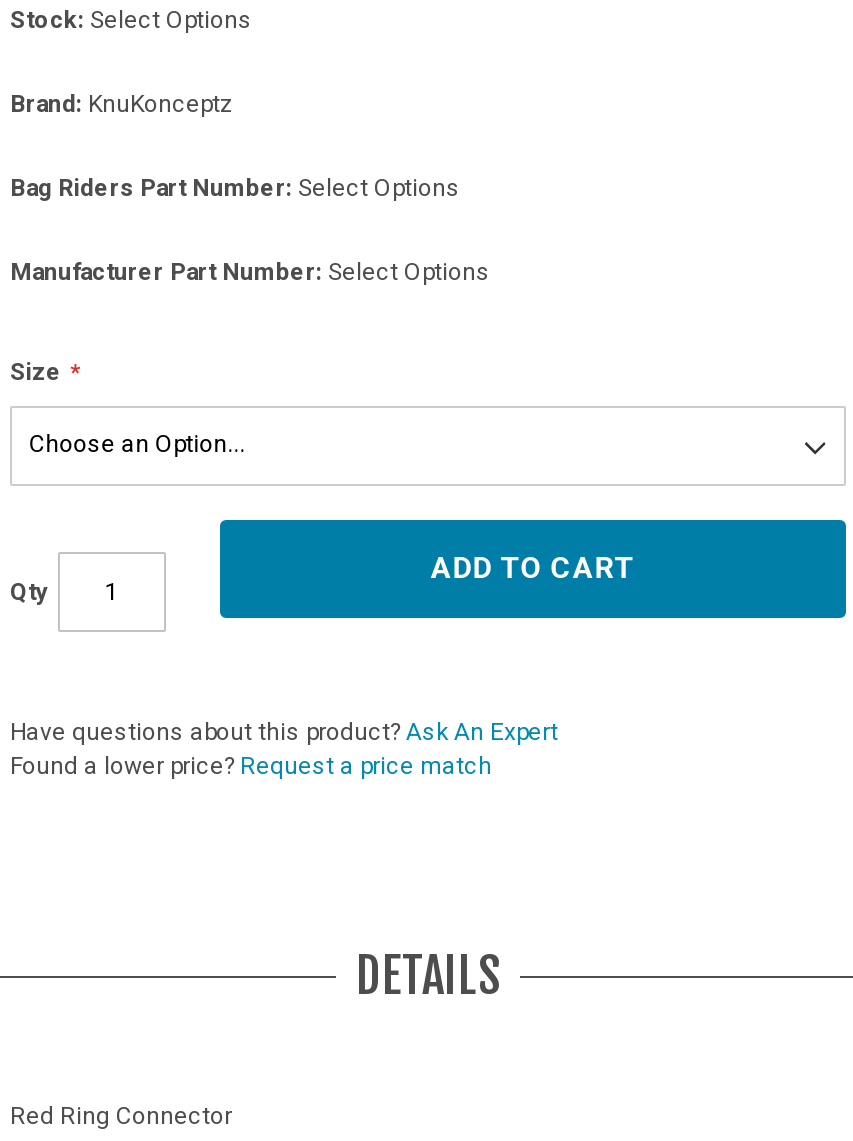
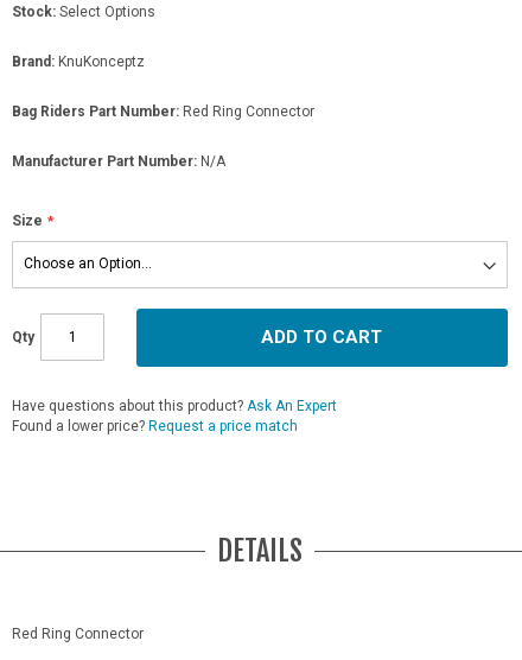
[10,174,460,202] Bag Riders Part Number: Select Options -> [12,103,314,120] Bag Riders Part Number: Red Ring Connector
[10,258,490,286] Manufacturer Part Number: Select Options -> [12,153,225,170] Manufacturer Part Number: N/A

